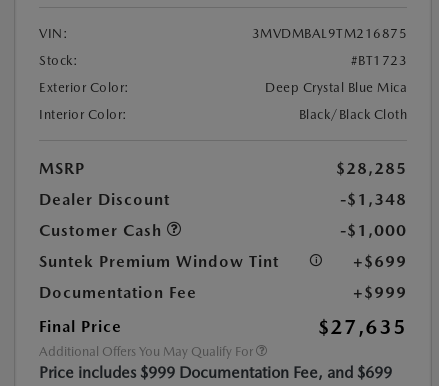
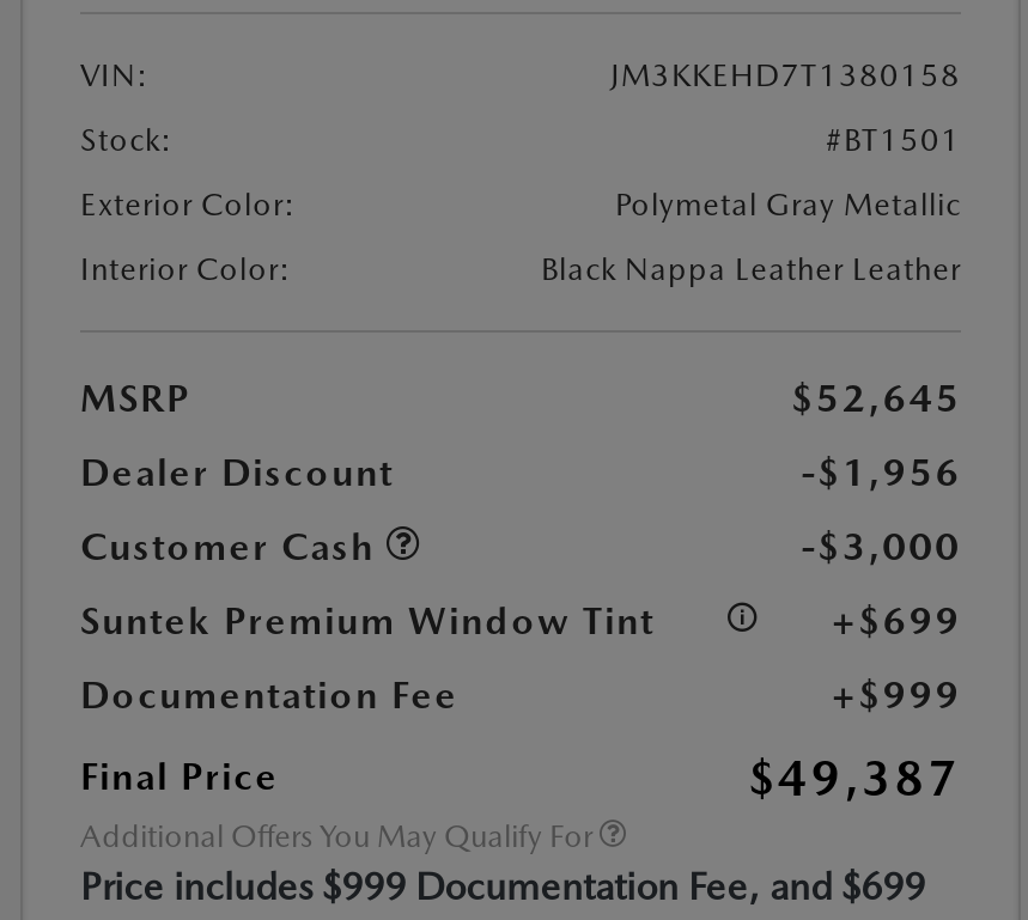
[251,26,407,41] 3MVDMBAL9TM216875 -> [610,58,961,94] JM3KKEHD7T1380158
[350,53,407,68] #BT1723 -> [826,123,961,159] #BT1501
[265,80,407,95] Deep Crystal Blue Mica -> [615,187,961,223] Polymetal Gray Metallic
[298,107,407,122] Black/Black Cloth -> [541,252,961,288] Black Nappa Leather Leather
[336,159,407,178] $28,285 -> [791,376,961,422] $52,645
[340,190,407,209] -$1,348 -> [801,451,961,496] -$1,956
[340,221,407,240] -$1,000 -> [801,525,961,570] -$3,000
[318,315,407,339] $27,635 -> [748,750,961,807] $49,387

